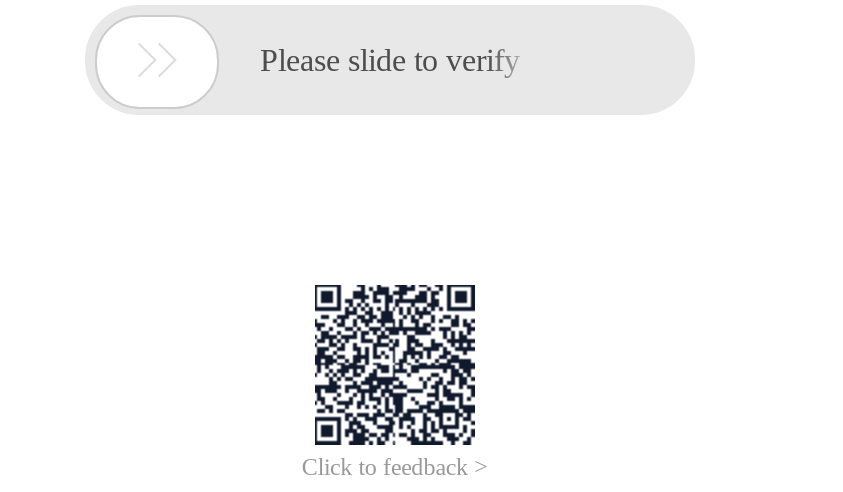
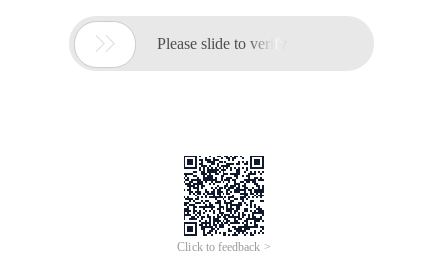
[313,283,477,447] [image] -> [183,155,265,237] [image]

